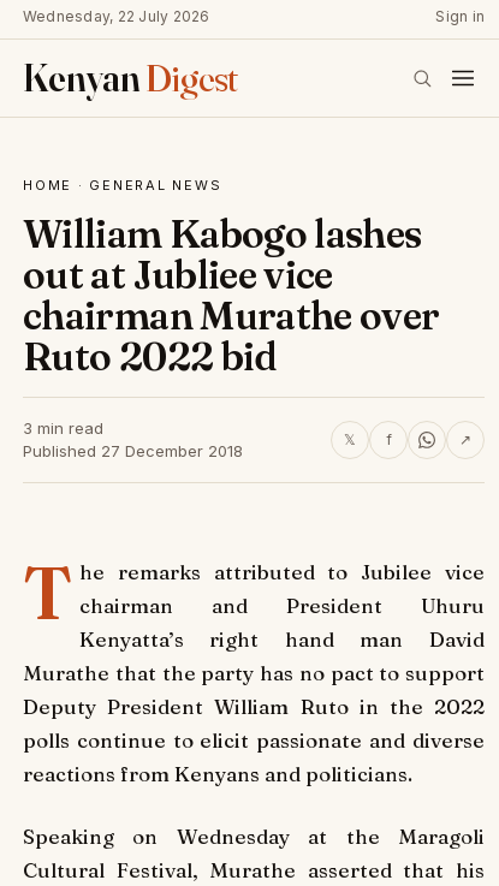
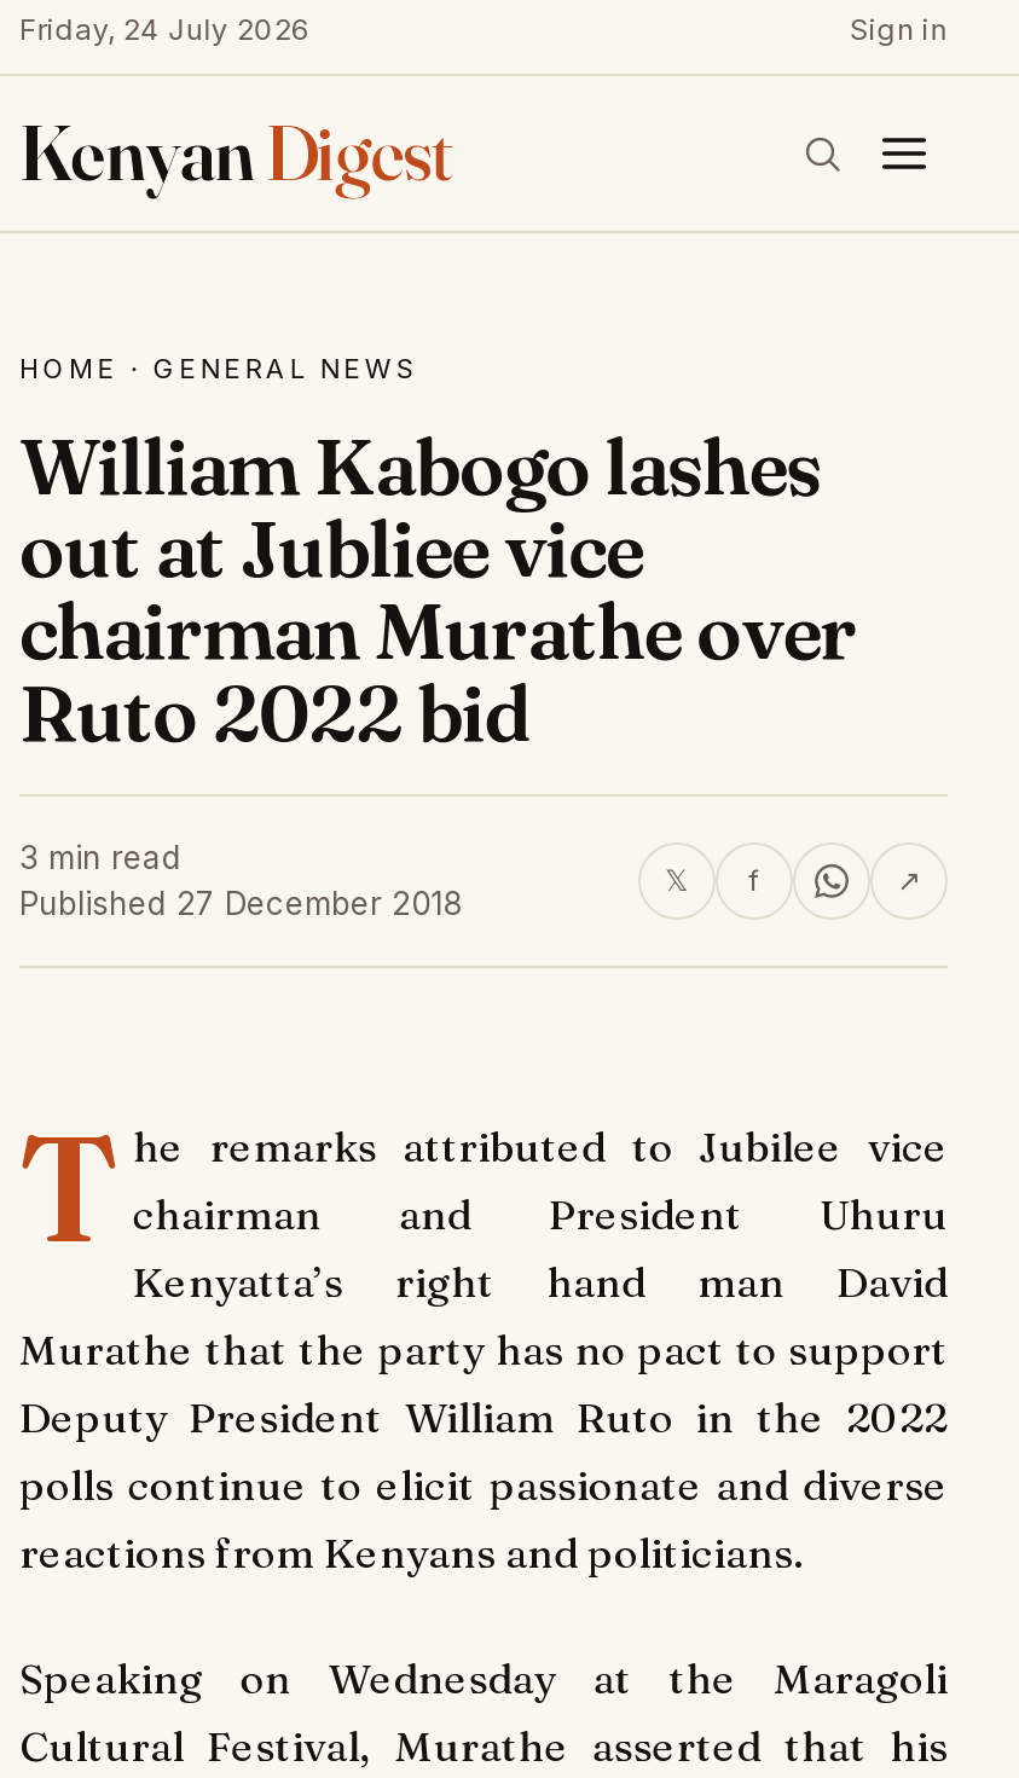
[23,7,210,25] Wednesday, 22 July 2026 -> [19,11,311,47] Friday, 24 July 2026

